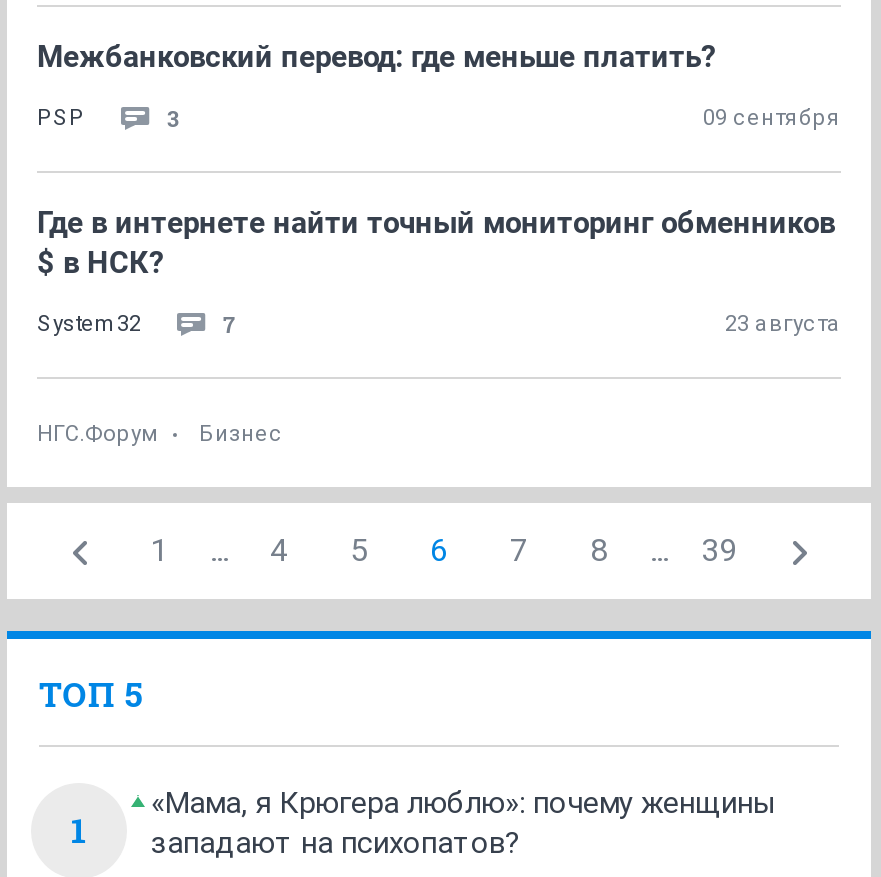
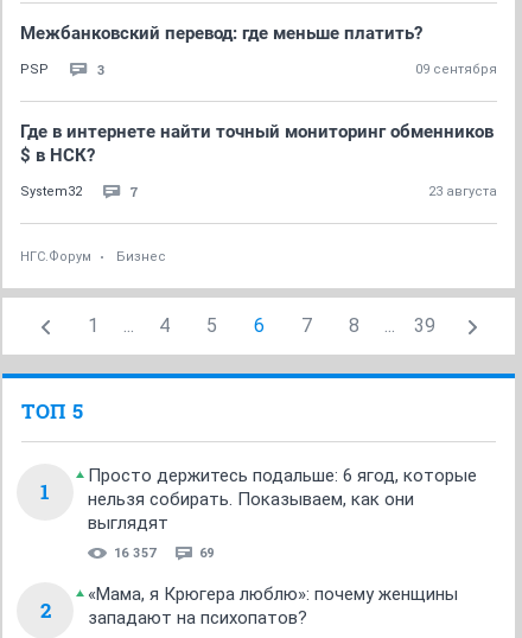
none -> [40,465,477,624] Просто держитесь подальше: 6 ягод, которые | нельзя собирать. Показываем, как они | выглядят | 16 357 | 69 | 2

